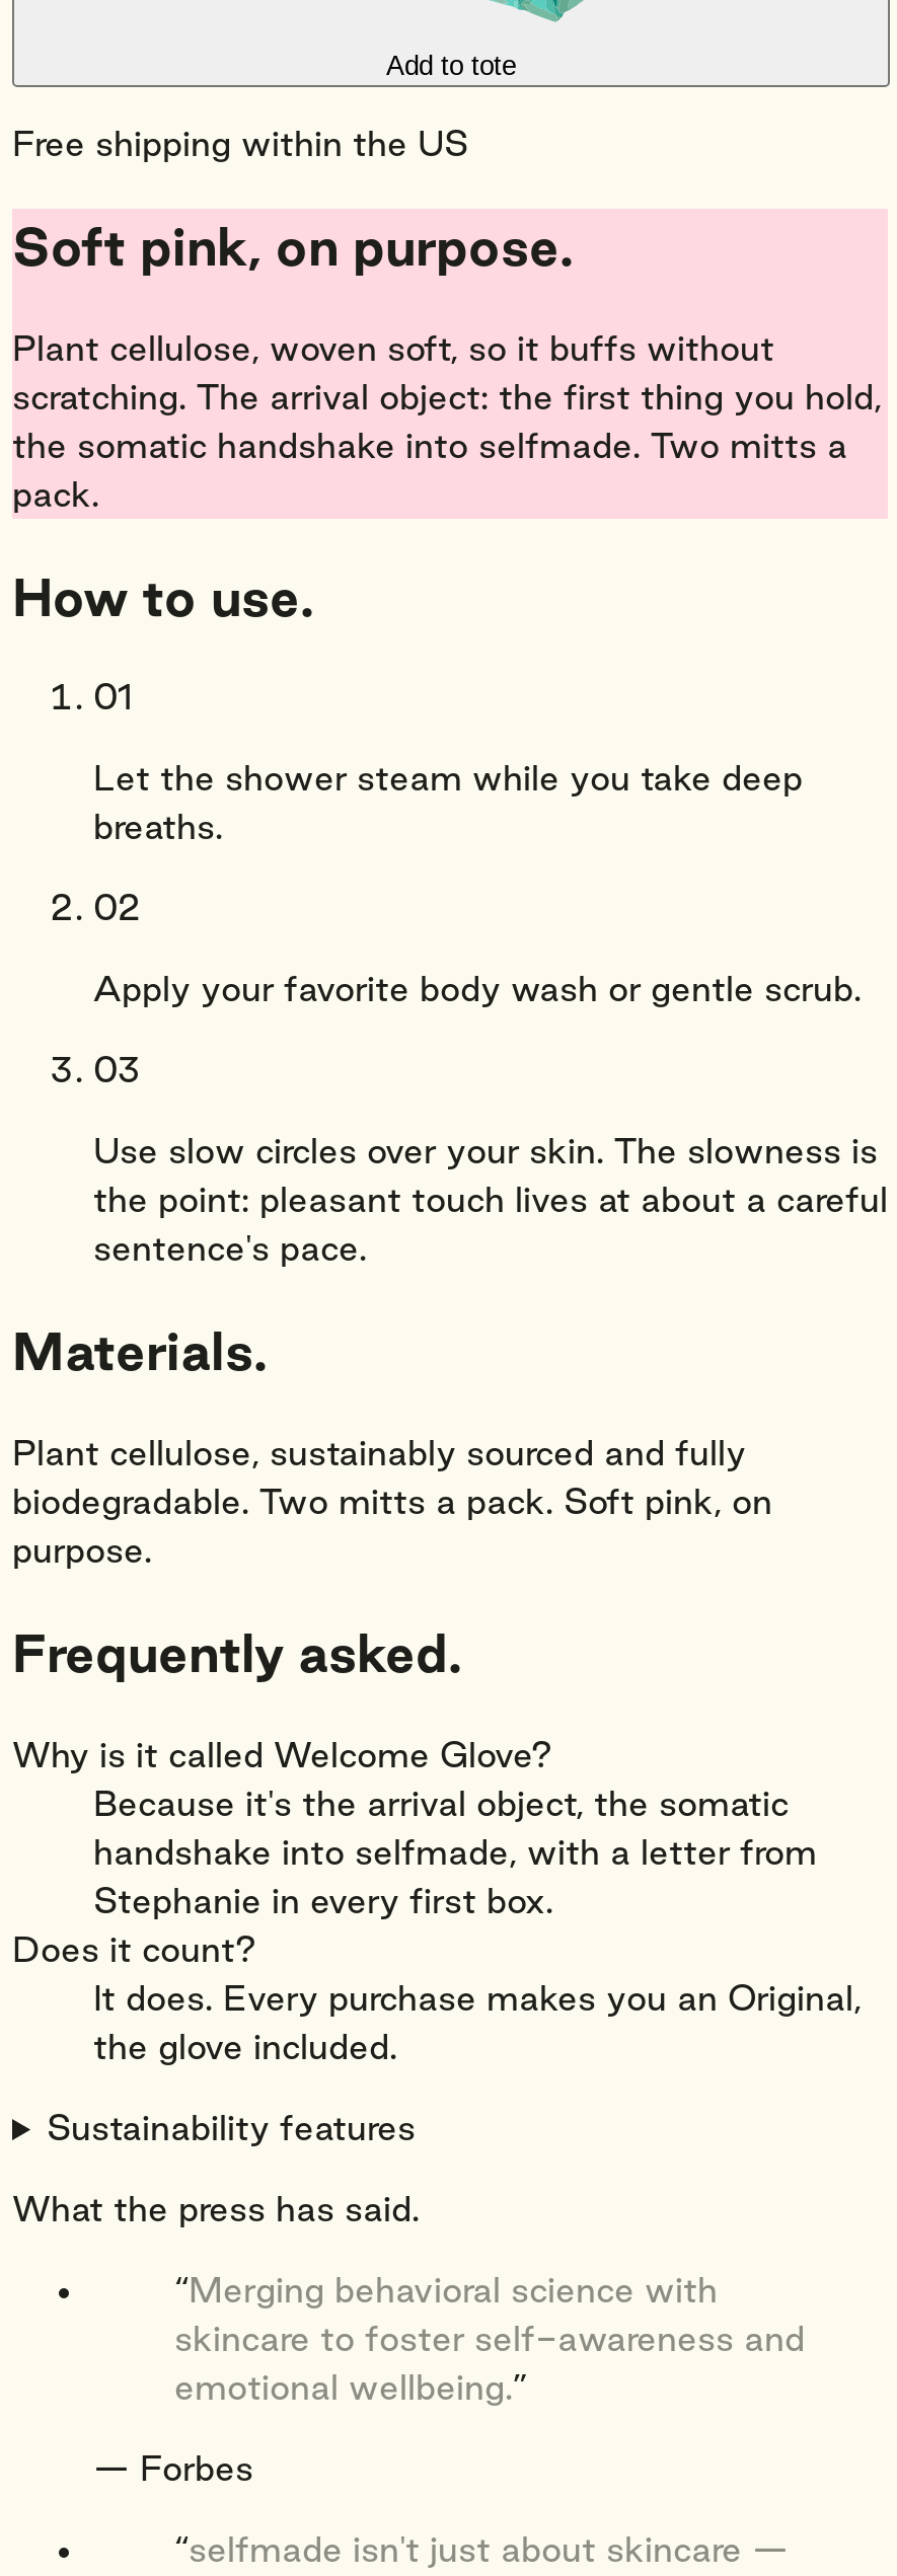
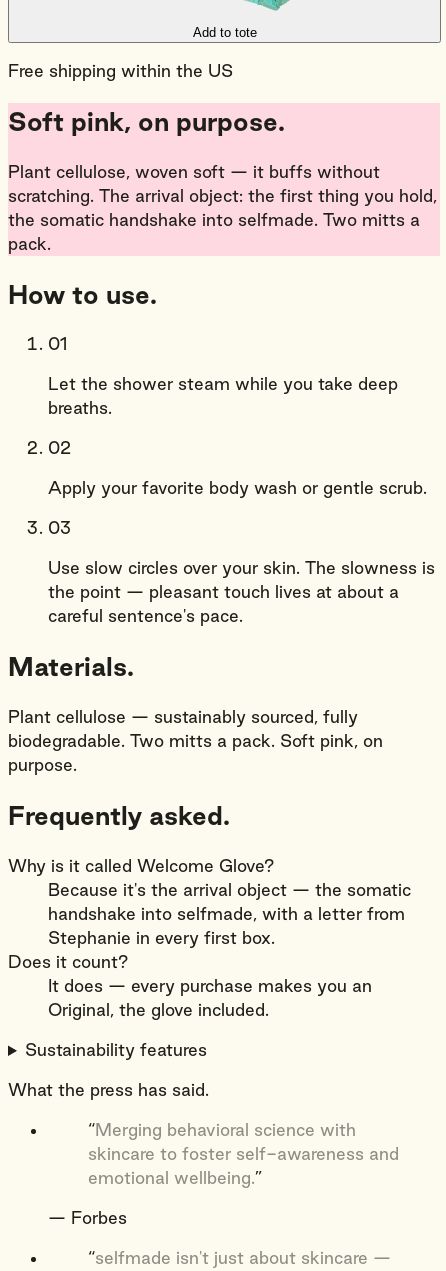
[12,328,774,366] Plant cellulose, woven soft, so it buffs without -> [8,162,380,181] Plant cellulose, woven soft — it buffs without
[93,1180,888,1268] the point: pleasant touch lives at about a careful | sentence's pace. -> [48,582,399,625] the point — pleasant touch lives at about a | careful sentence's pace.
[12,1433,746,1472] Plant cellulose, sustainably sourced and fully -> [8,707,358,726] Plant cellulose — sustainably sourced, fully
[93,1784,789,1822] Because it's the arrival object, the somatic -> [48,880,411,899] Because it's the arrival object — the somatic
[93,1978,862,2065] It does. Every purchase makes you an Original, | the glove included. -> [48,976,372,1019] It does — every purchase makes you an | Original, the glove included.

